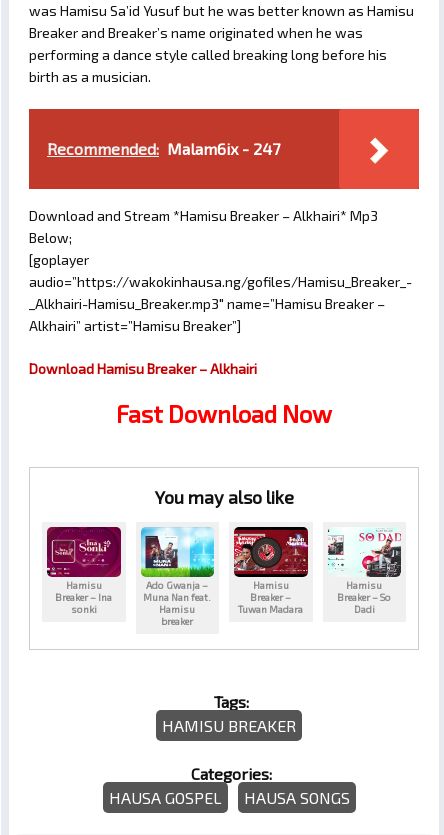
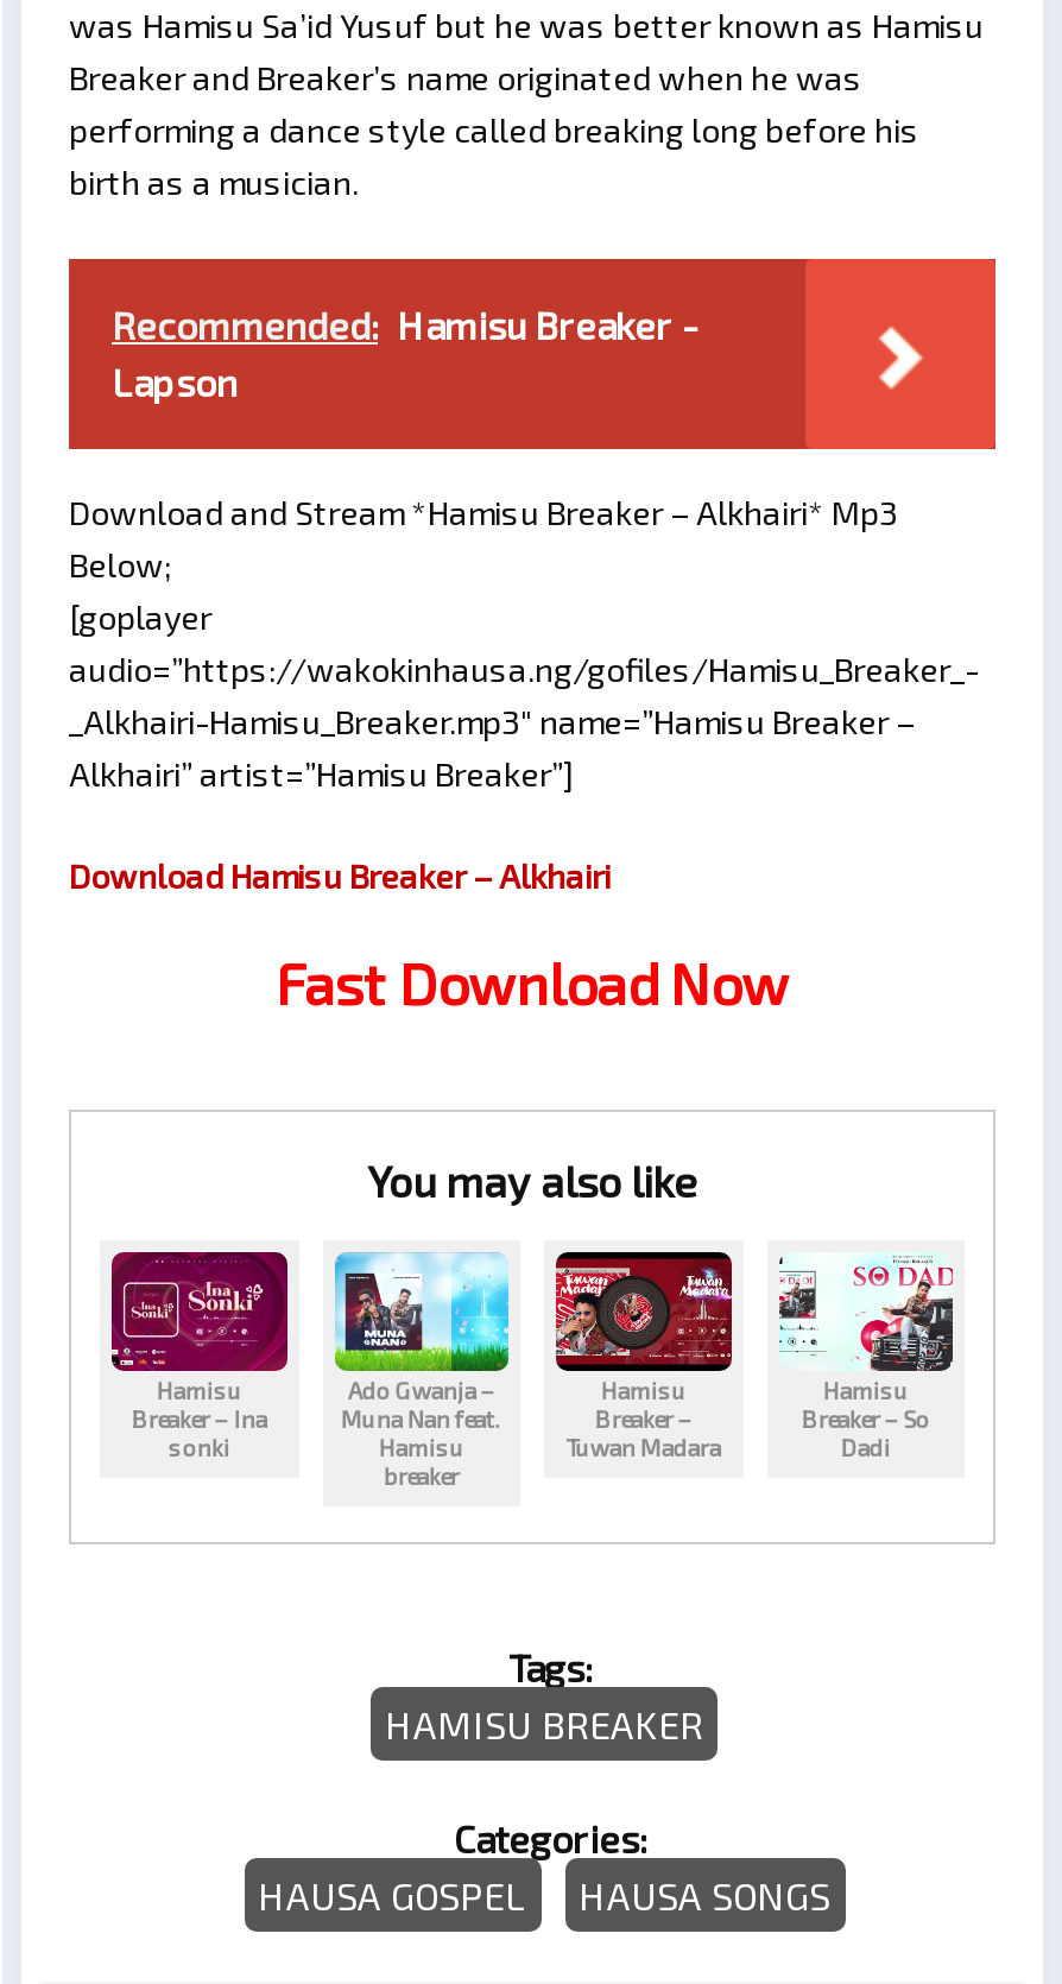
[47,139,280,158] Recommended: Malam6ix - 247 -> [112,303,698,405] Recommended: Hamisu Breaker - | Lapson

